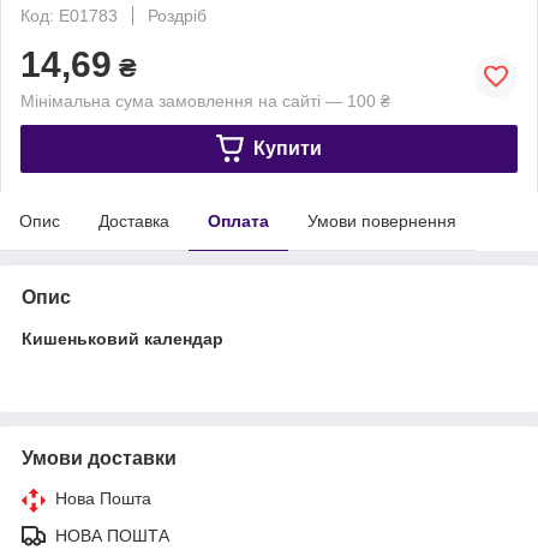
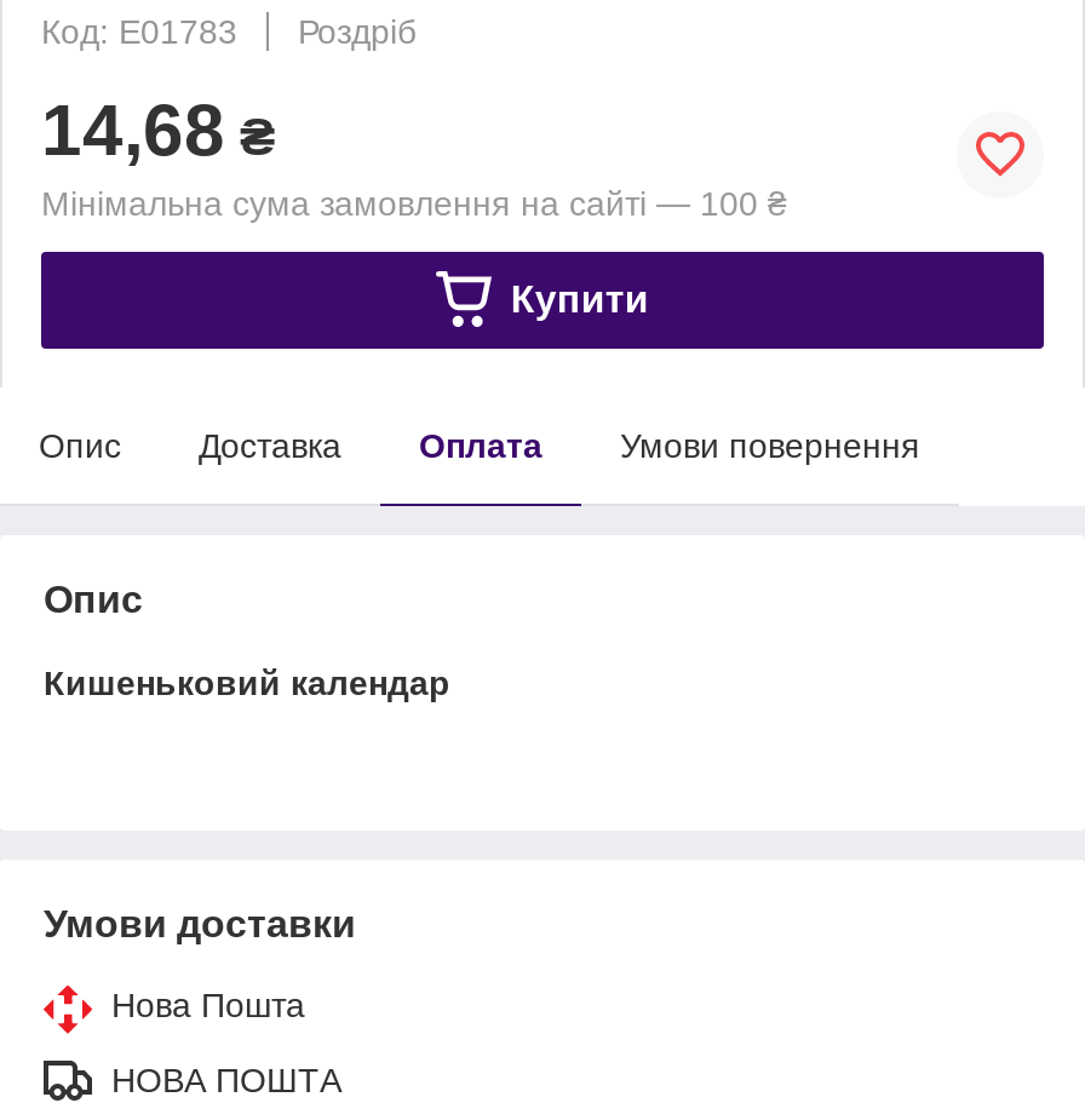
[20,44,137,84] 14,69 ₴ -> [41,89,276,169] 14,68 ₴

